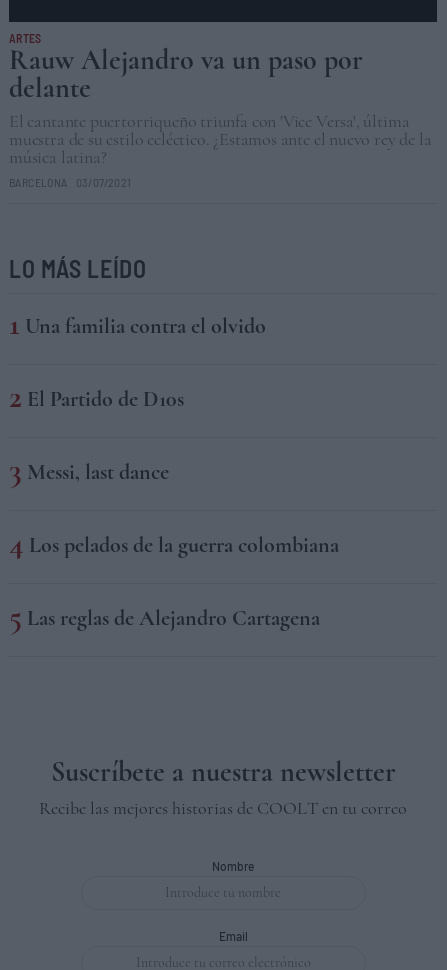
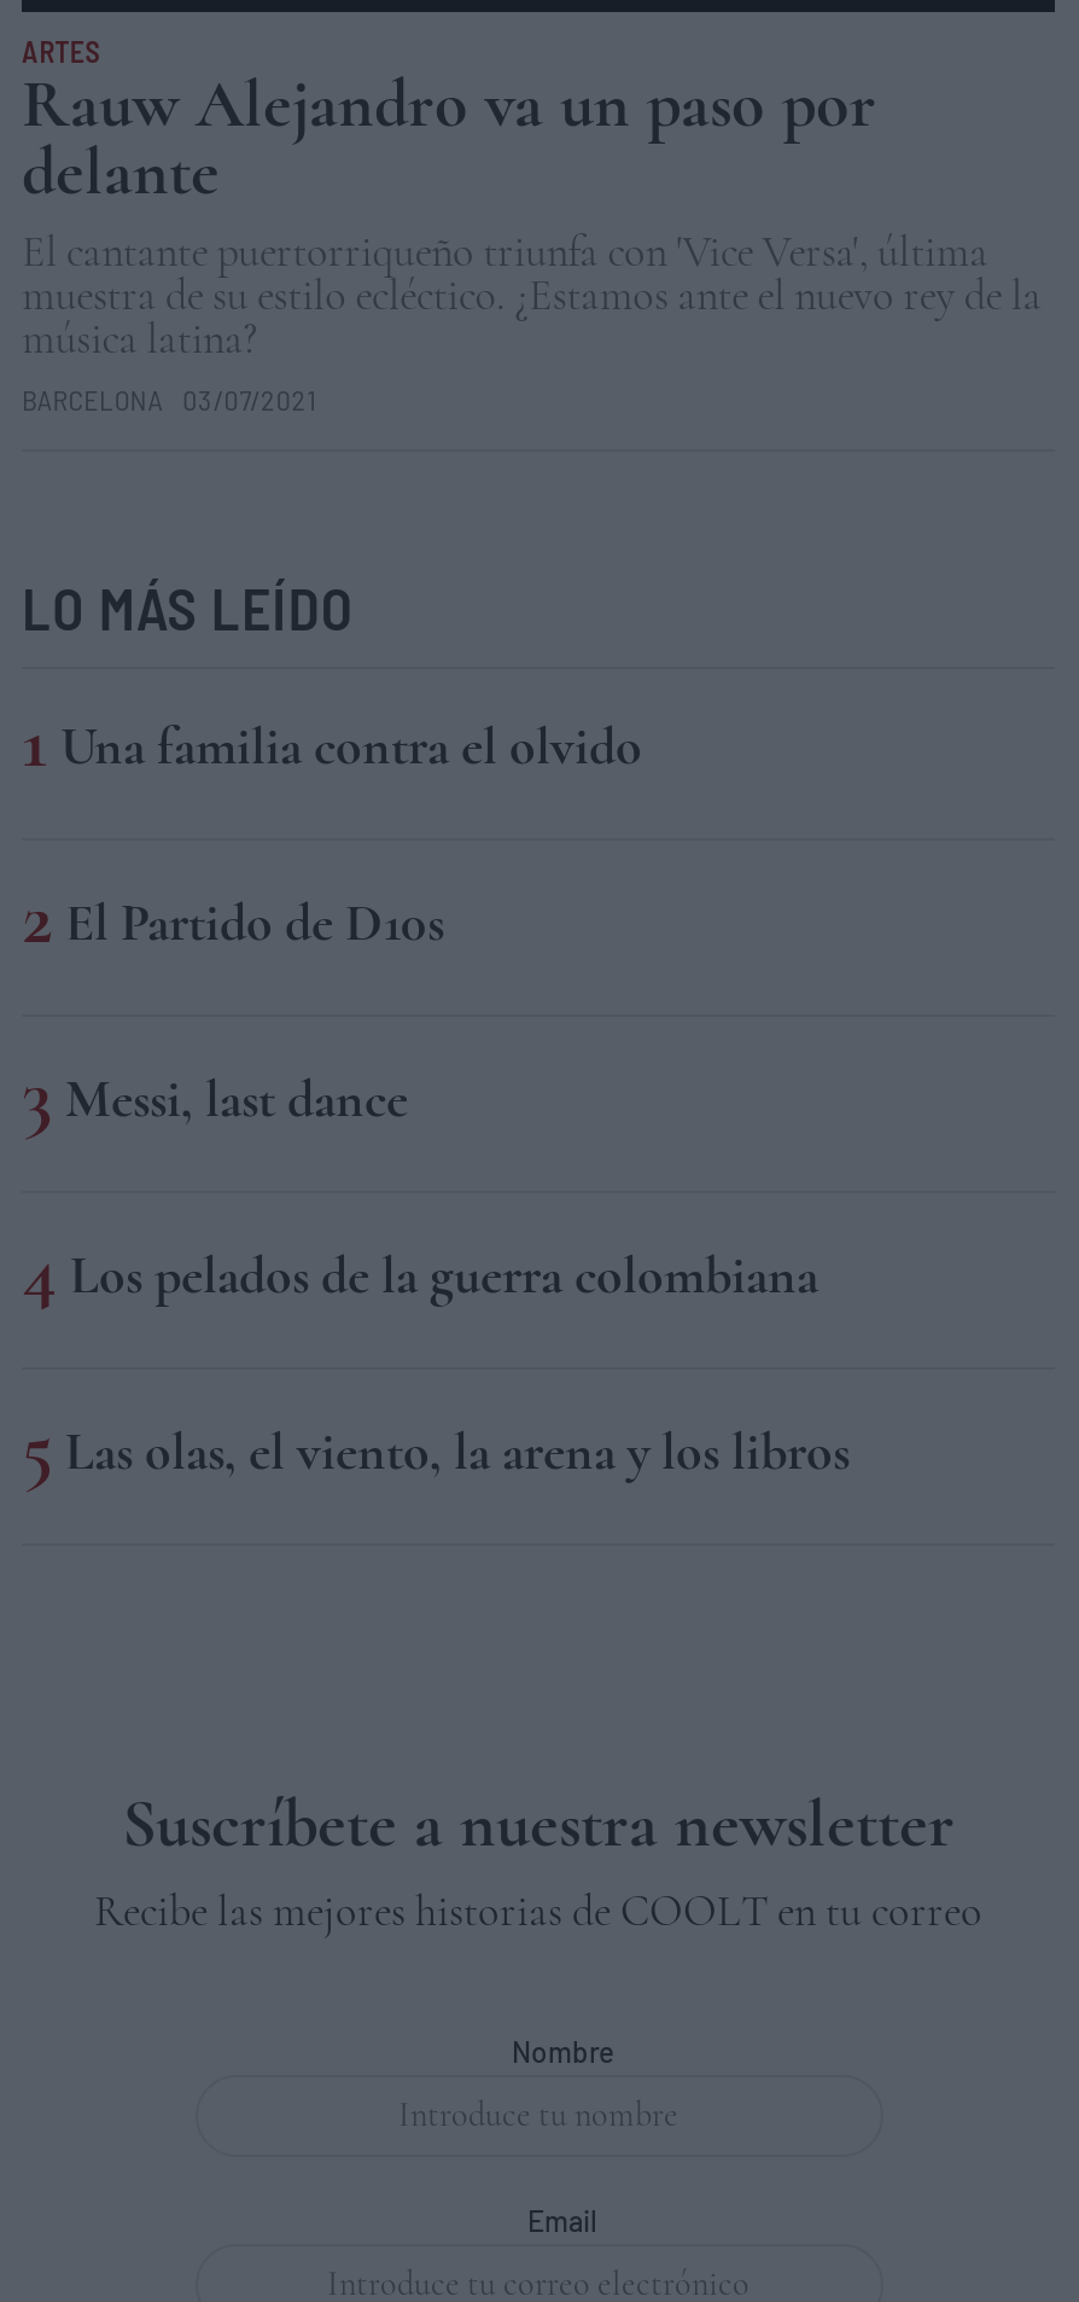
[27,605,320,631] Las reglas de Alejandro Cartagena -> [65,1420,850,1483] Las olas, el viento, la arena y los libros

